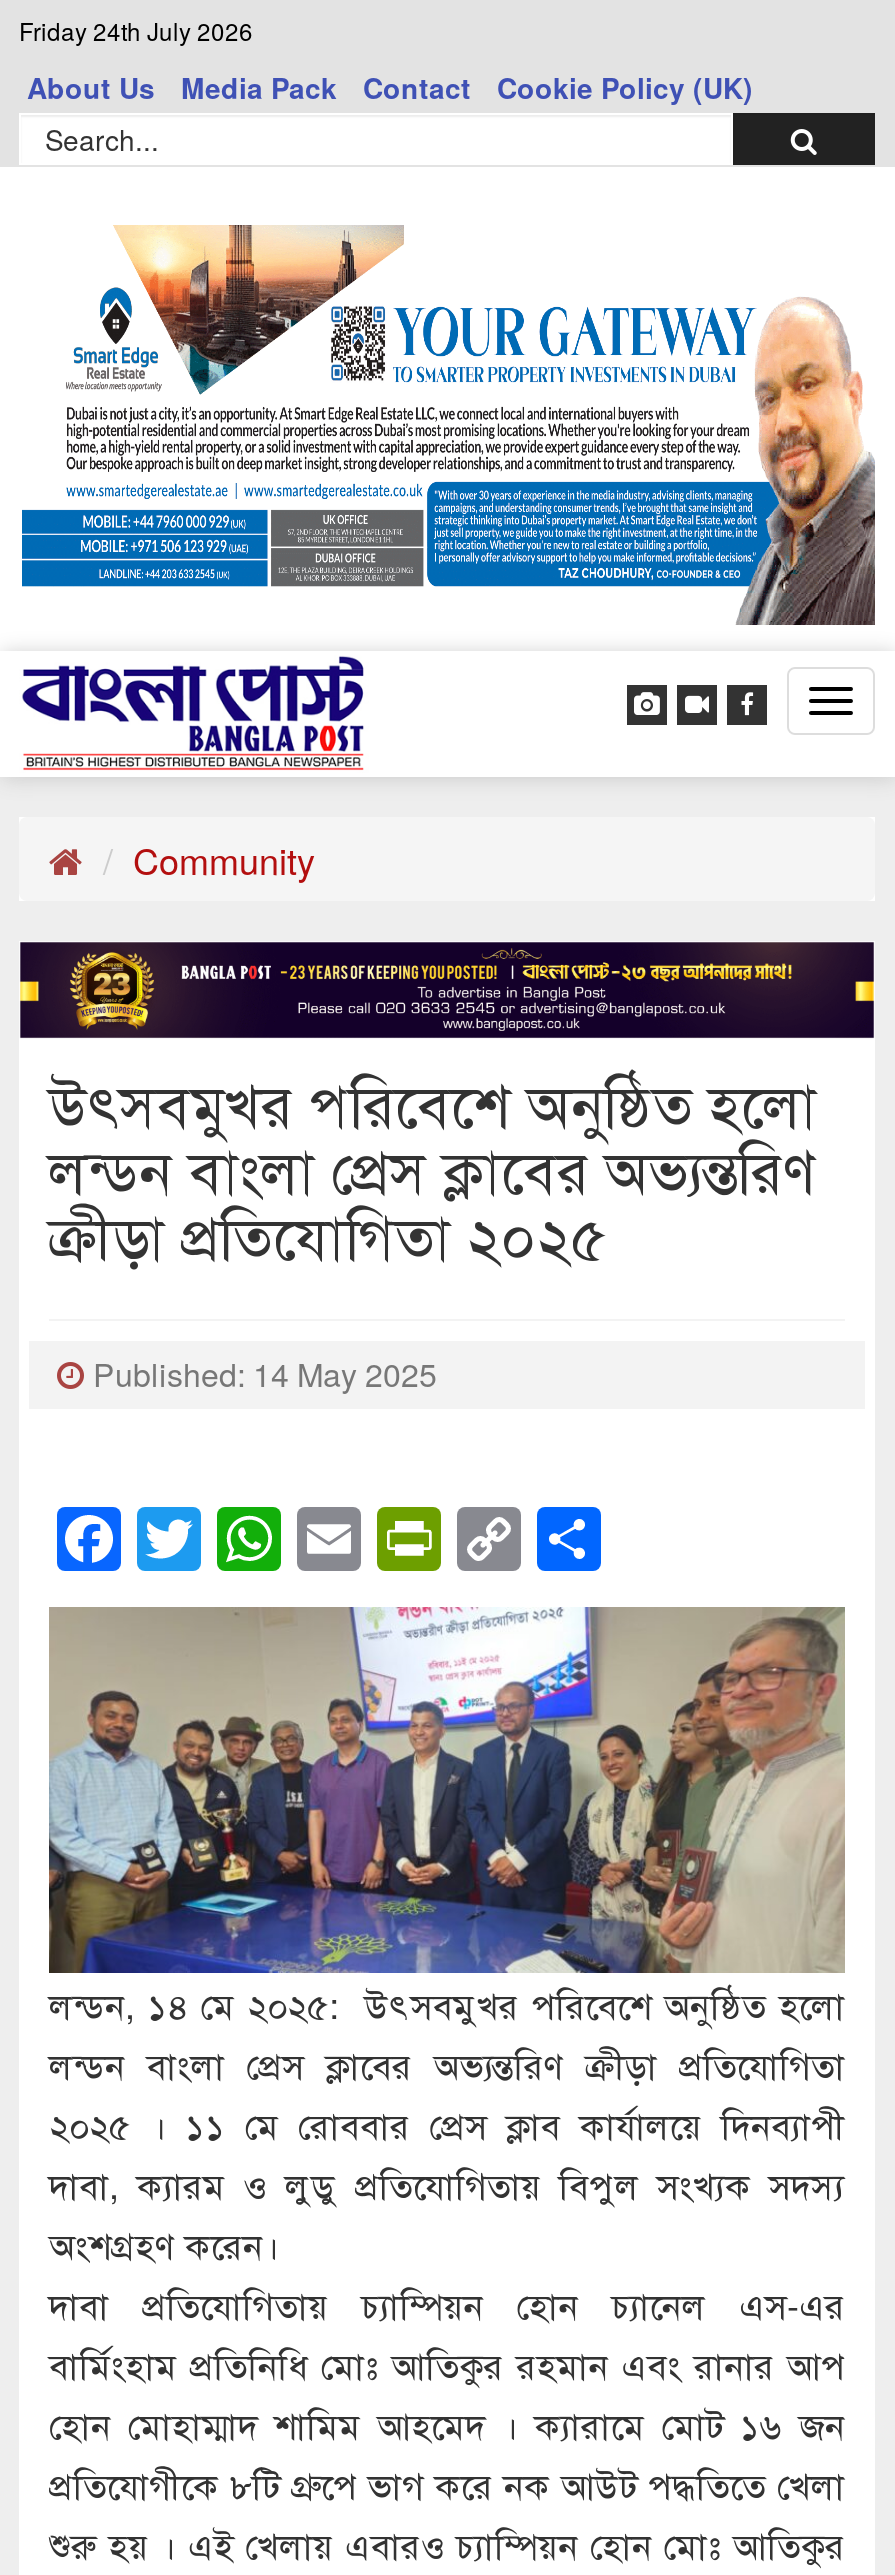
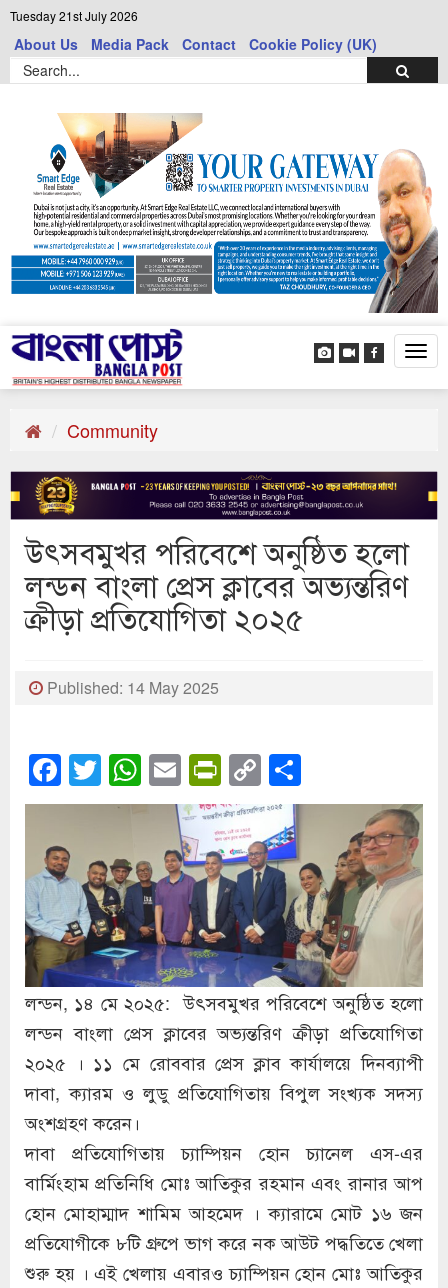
[19,13,253,47] Friday 24th July 2026 -> [10,7,138,24] Tuesday 21st July 2026

